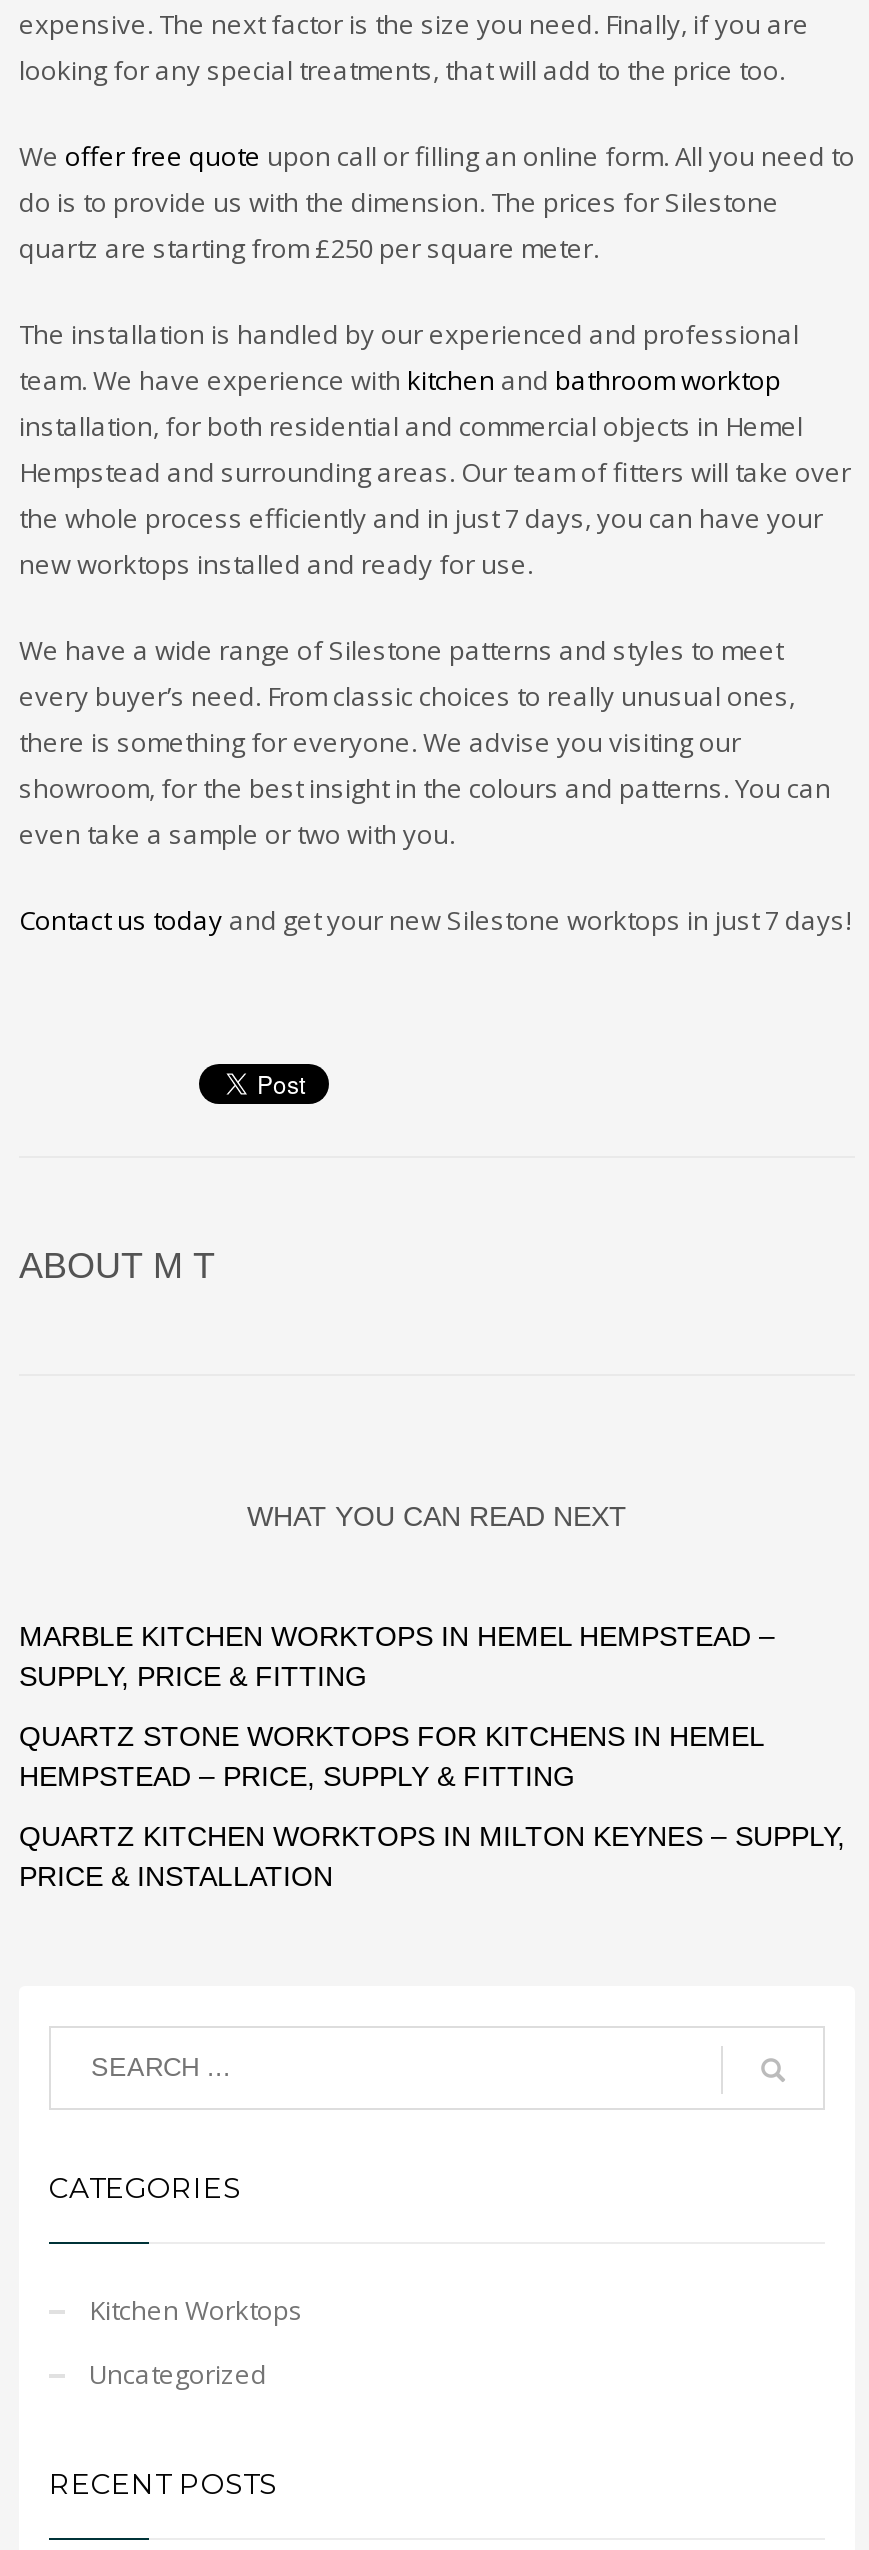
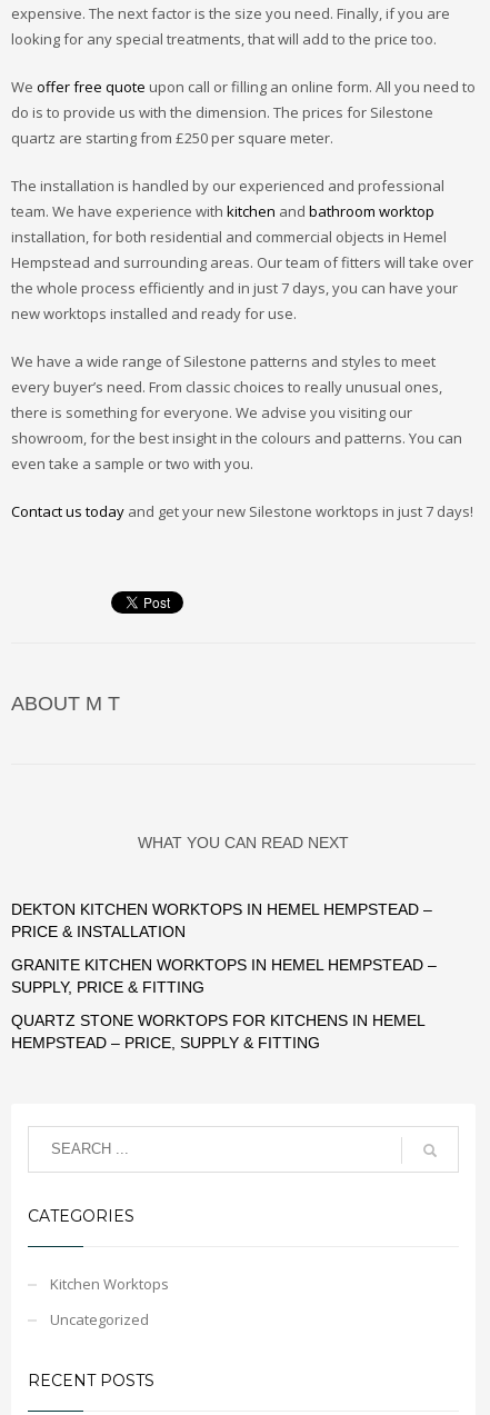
[19,1619,775,1651] MARBLE KITCHEN WORKTOPS IN HEMEL HEMPSTEAD – -> [11,900,437,973] DEKTON KITCHEN WORKTOPS IN HEMEL HEMPSTEAD – | GRANITE KITCHEN WORKTOPS IN HEMEL HEMPSTEAD –
moved [19,1659,763,1791] -> [11,978,424,1051]: SUPPLY, PRICE & FITTING | QUARTZ STONE WORKTOPS FOR KITCHENS IN HEMEL | HEMPSTEAD – PRICE, SUPPLY & FITTING
[19,1819,845,1851] QUARTZ KITCHEN WORKTOPS IN MILTON KEYNES – SUPPLY, -> none
moved [19,1859,333,1891] -> [11,922,186,940]: PRICE & INSTALLATION

